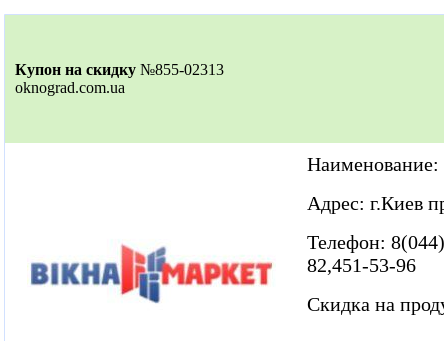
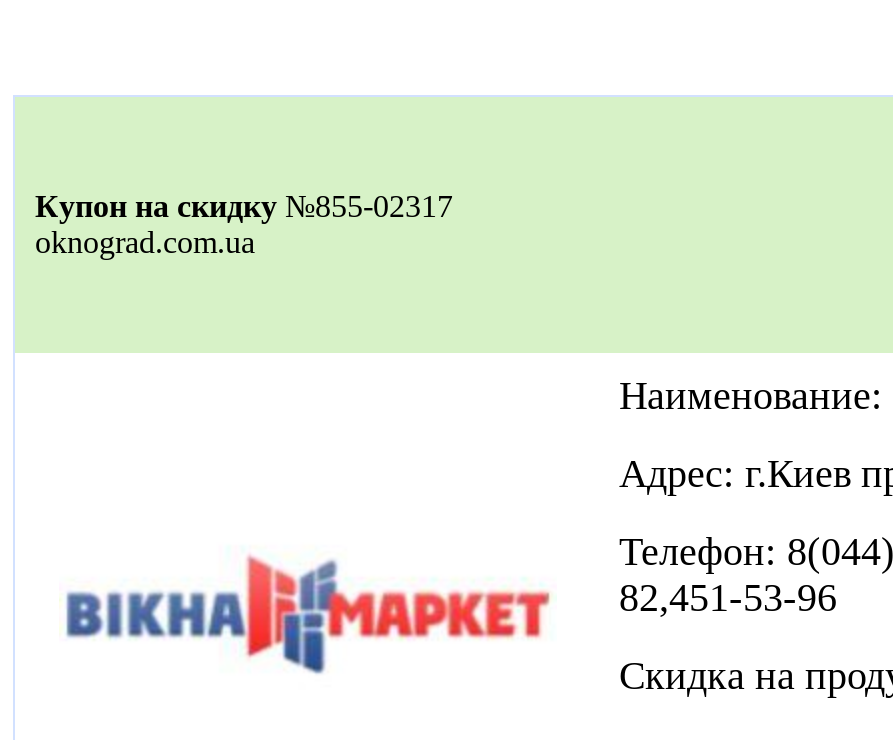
[15,61,224,78] Купон на скидку №855-02313 -> [35,189,453,223] Купон на скидку №855-02317

